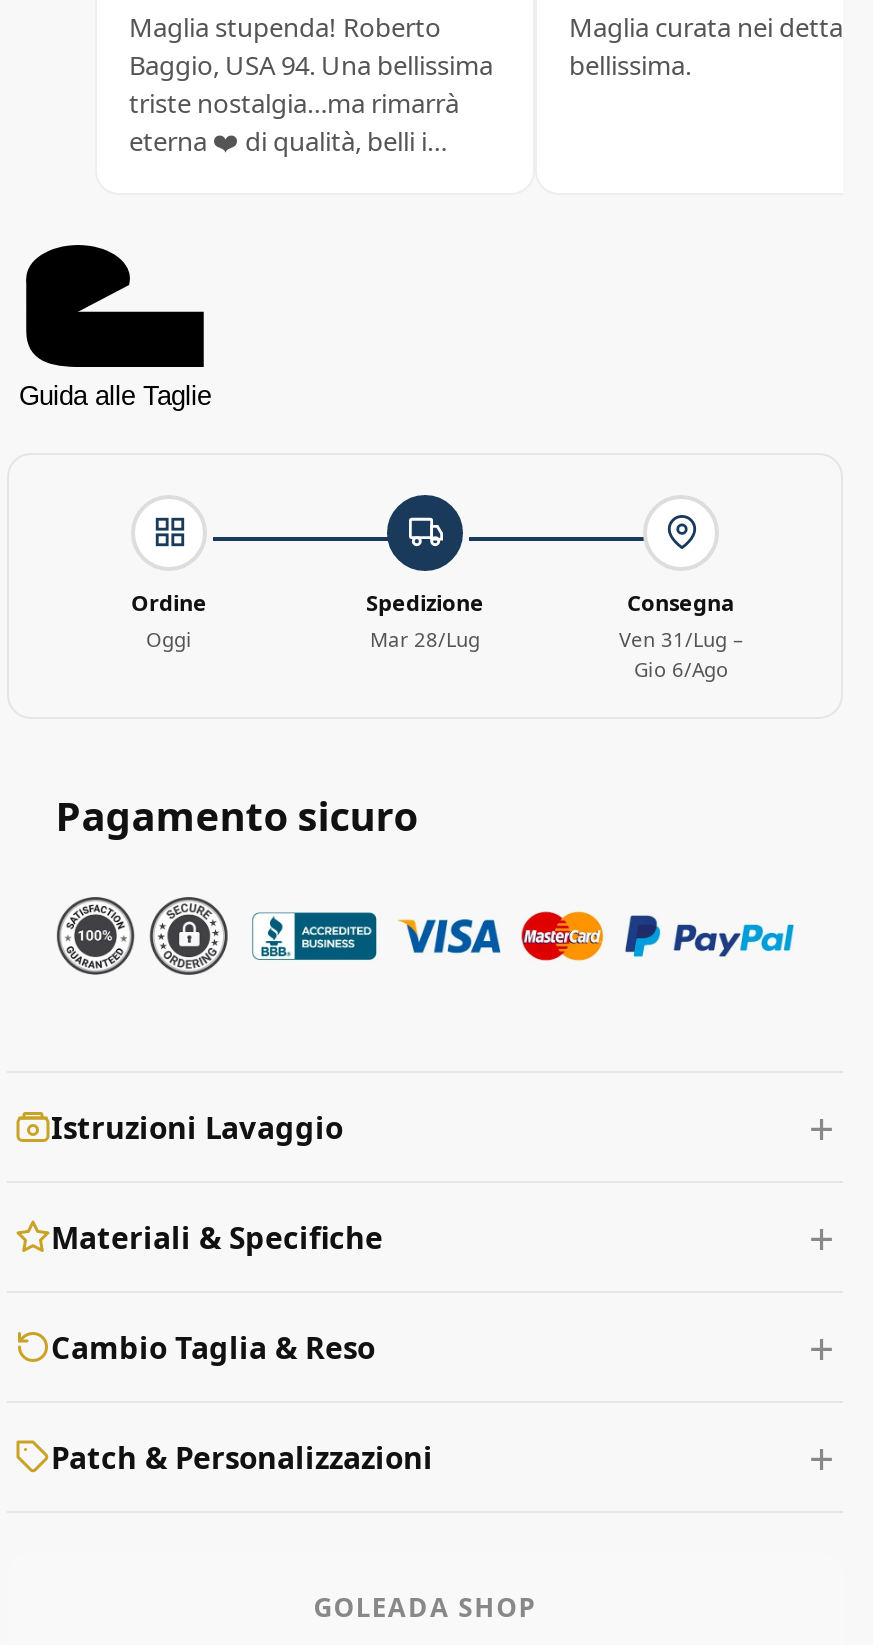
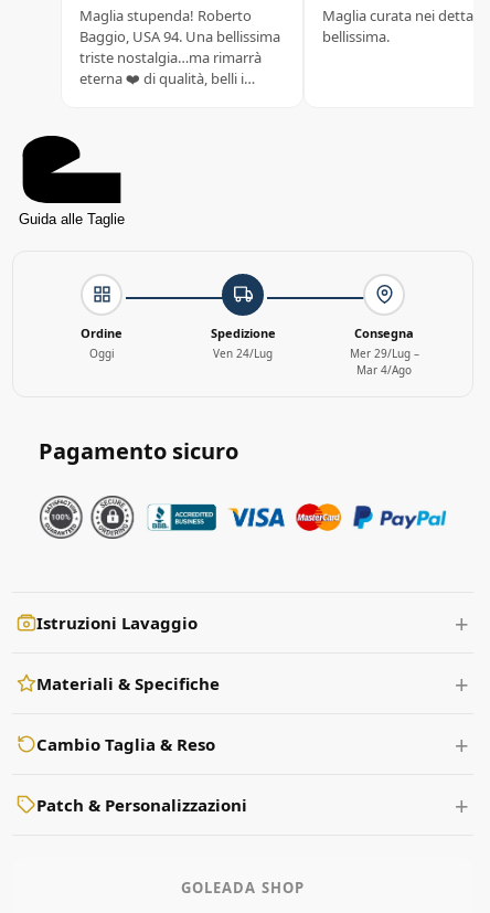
[370,625,480,653] Mar 28/Lug -> [213,345,273,361] Ven 24/Lug
[619,625,743,683] Ven 31/Lug – | Gio 6/Ago -> [349,345,419,377] Mer 29/Lug – | Mar 4/Ago

